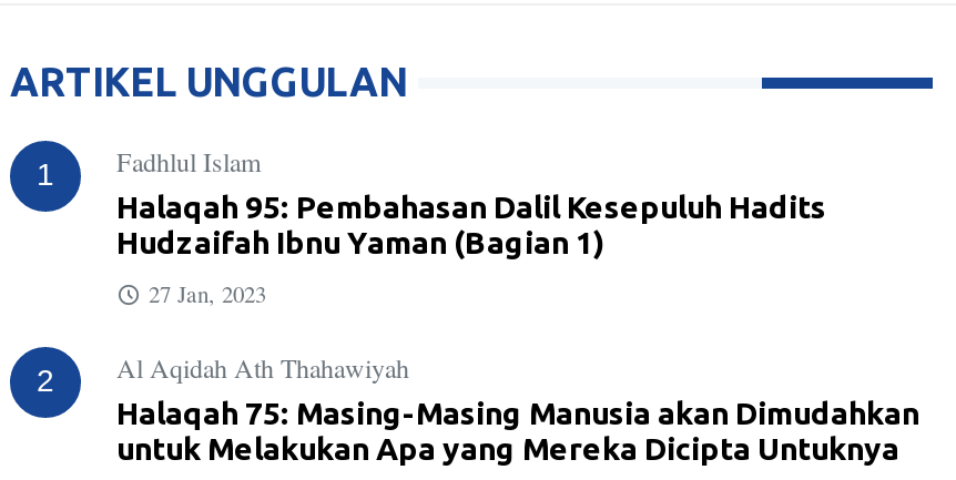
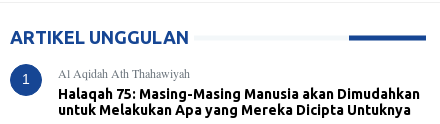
[37,143,826,398] Fadhlul Islam | Halaqah 95: Pembahasan Dalil Kesepuluh Hadits | Hudzaifah Ibnu Yaman (Bagian 1) | 27 Jan, 2023 | 2 -> none

